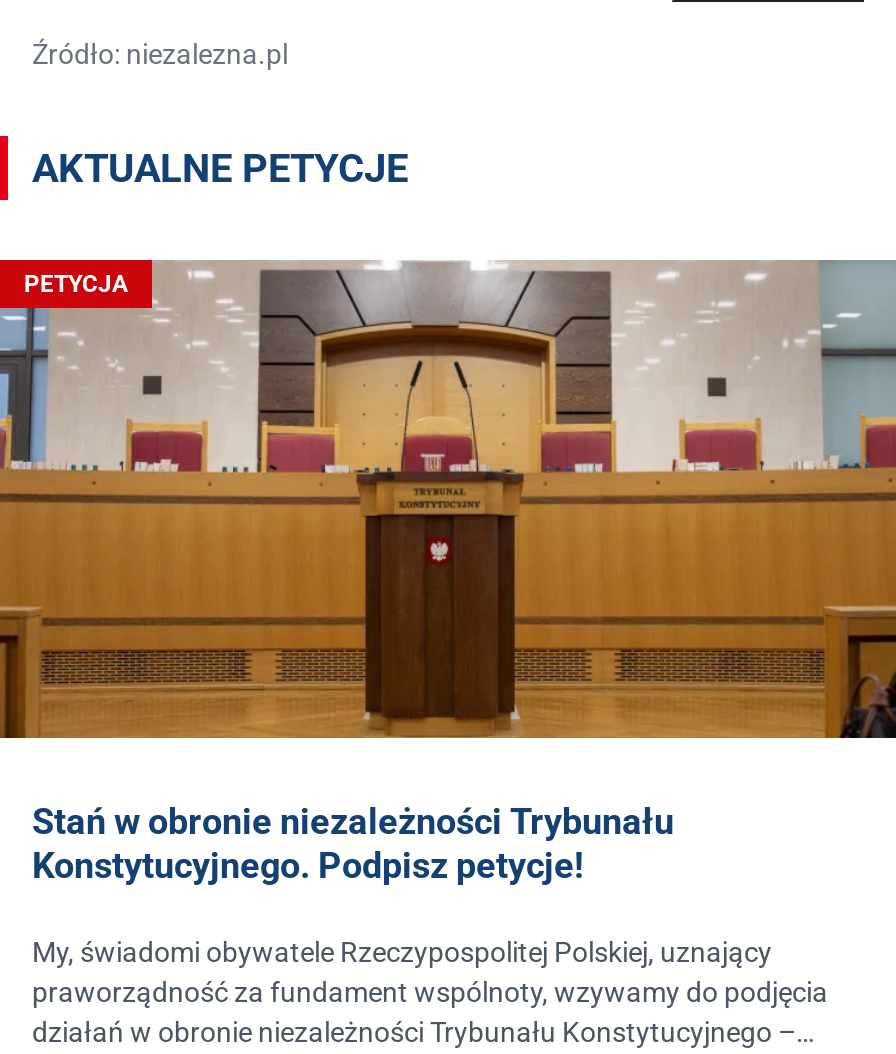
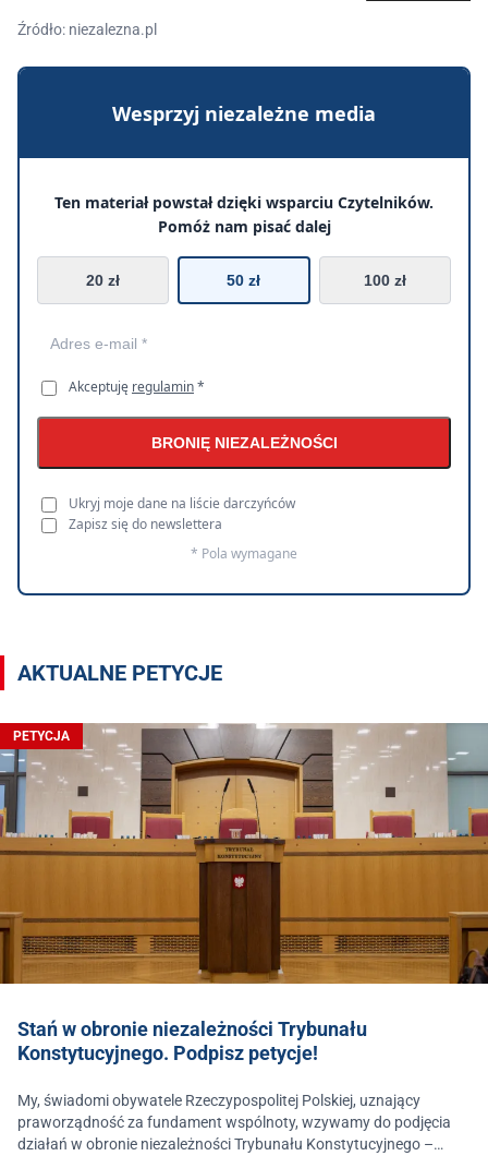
none -> [16,65,472,597] [image] | Wesprzyj niezależne media | Ten materiał powstał dzięki wsparciu Czytelników. | Pomóż nam pisać dalej | 20 zł | 50 zł | 100 zł
none -> [69,377,337,563] Akceptuję regulamin * | BRONIĘ NIEZALEŻNOŚCI | Ukryj moje dane na liście darczyńców | Zapisz się do newslettera | * Pola wymagane

